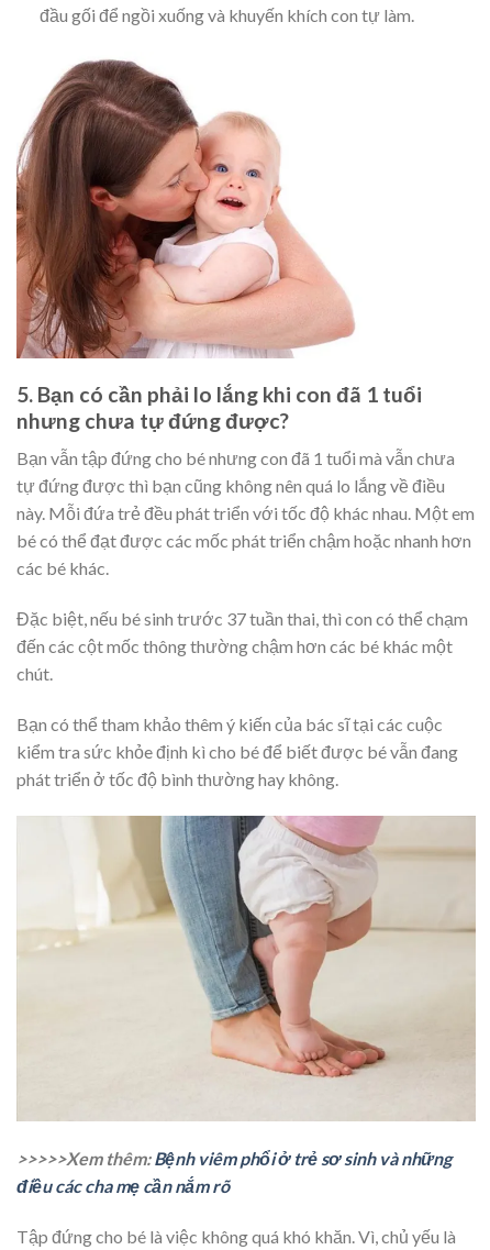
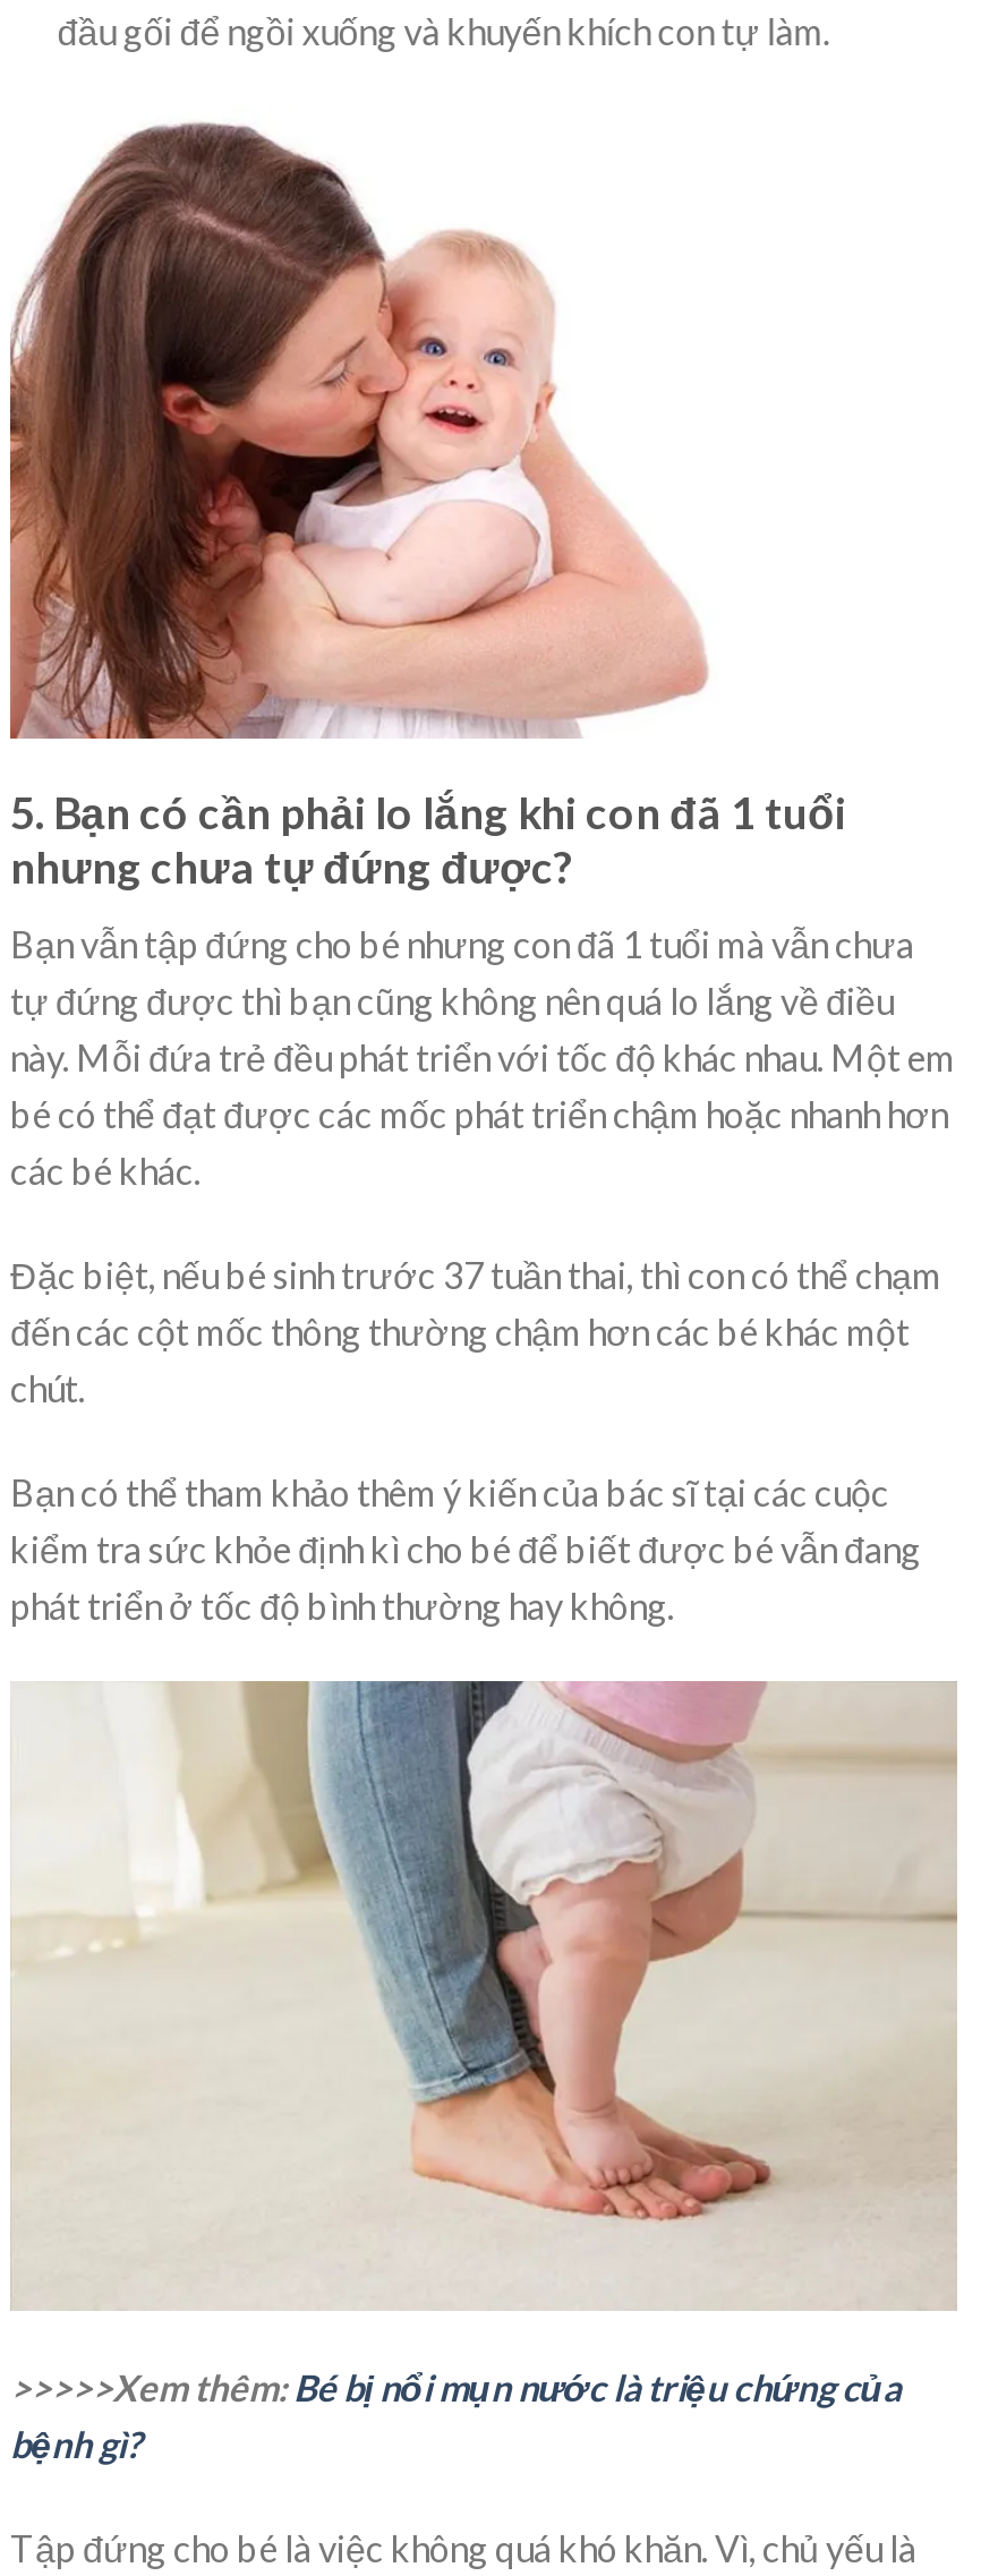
[16,1148,452,1196] >>>>>Xem thêm: Bệnh viêm phổi ở trẻ sơ sinh và những | điều các cha mẹ cần nắm rõ -> [10,2365,901,2465] >>>>>Xem thêm: Bé bị nổi mụn nước là triệu chứng của | bệnh gì?

